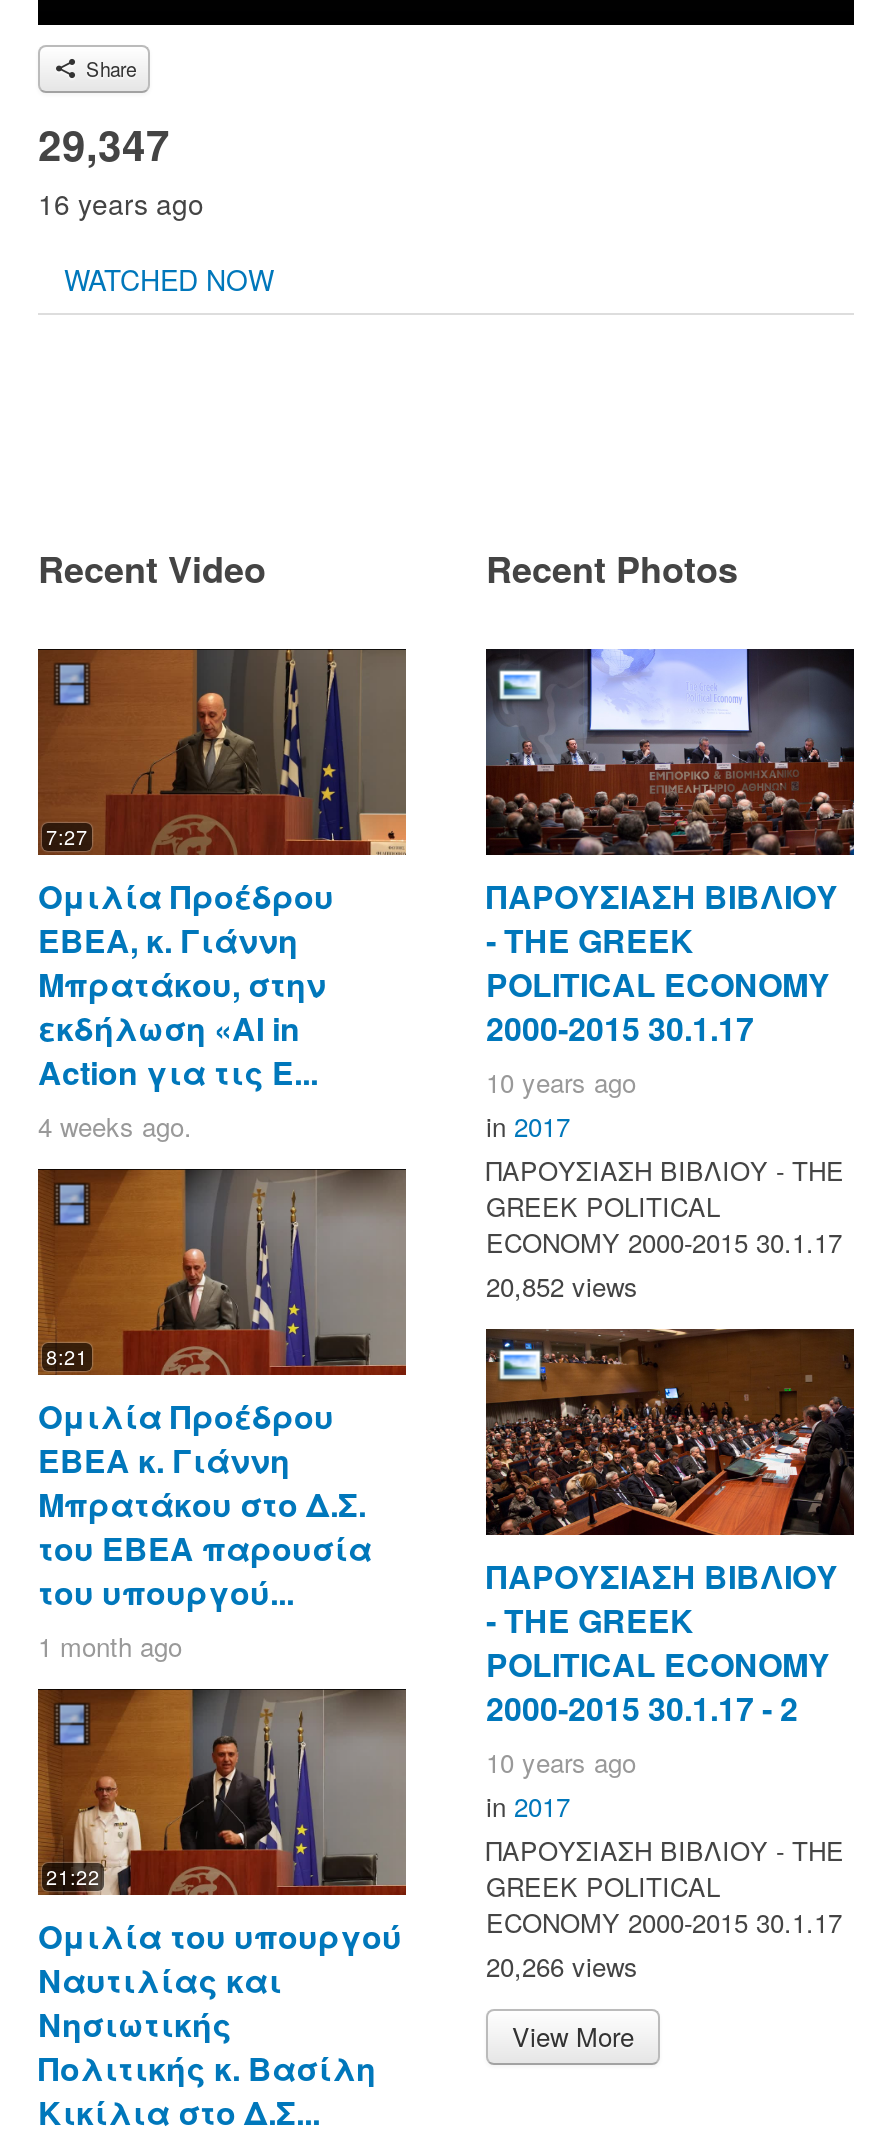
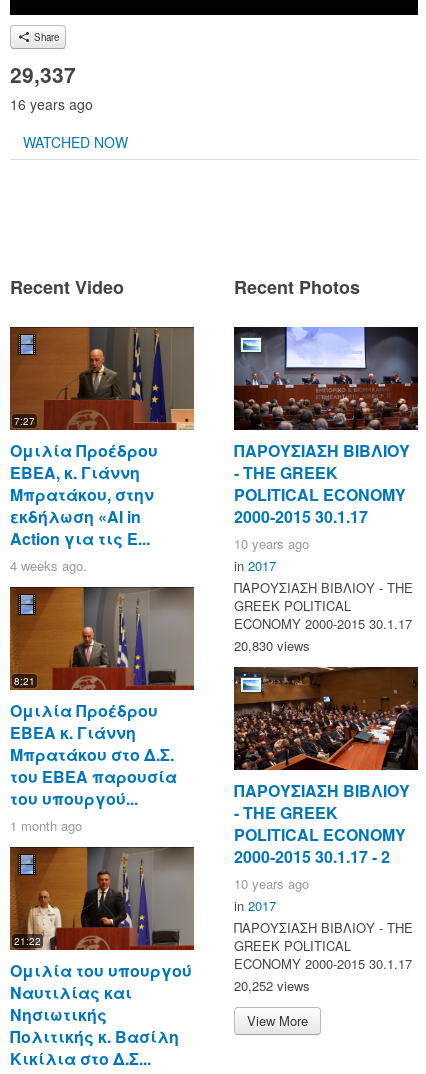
[38,113,170,173] 29,347 -> [10,59,76,89] 29,337
[486,1267,638,1305] 20,852 views -> [234,636,310,655] 20,830 views
[486,1948,638,1986] 20,266 views -> [234,976,310,995] 20,252 views

